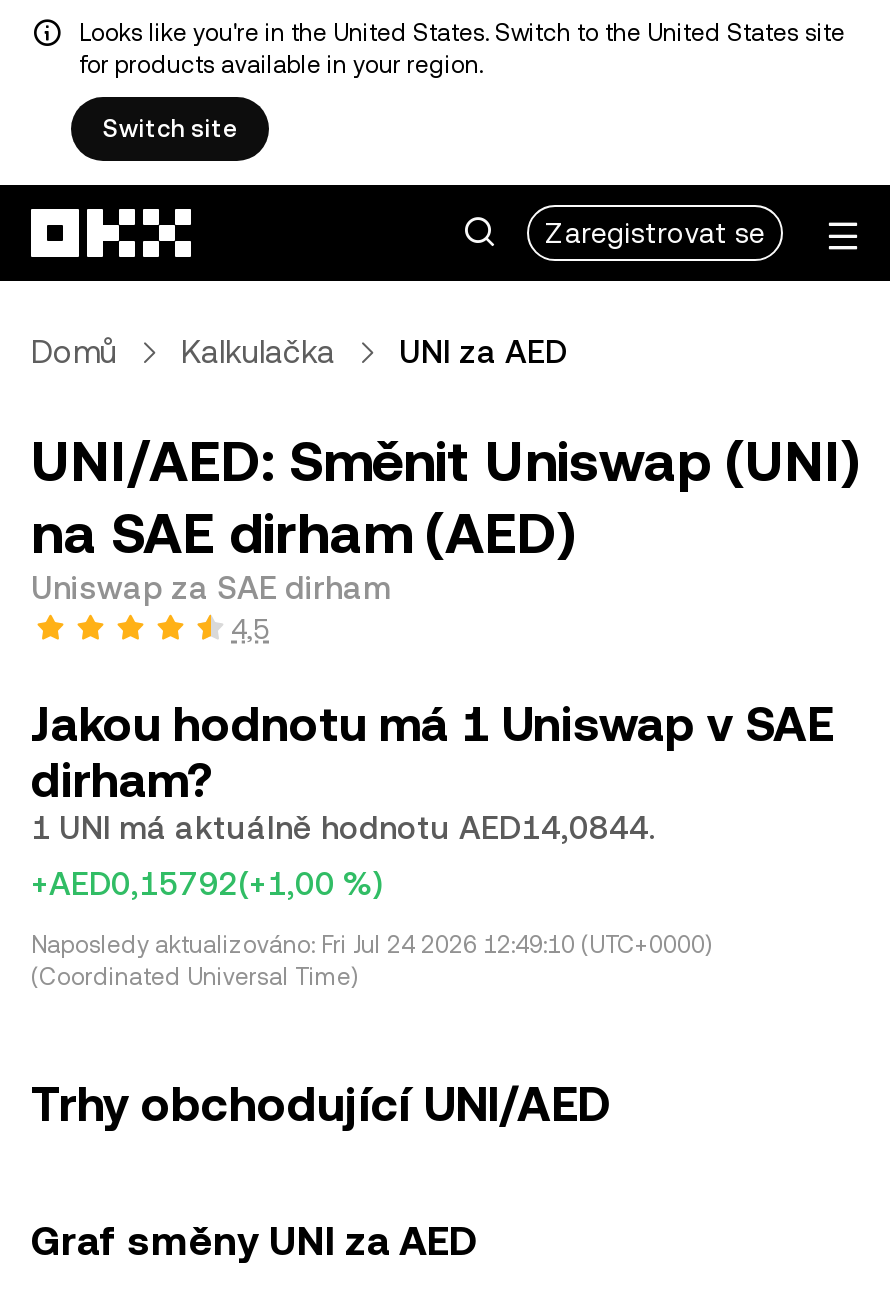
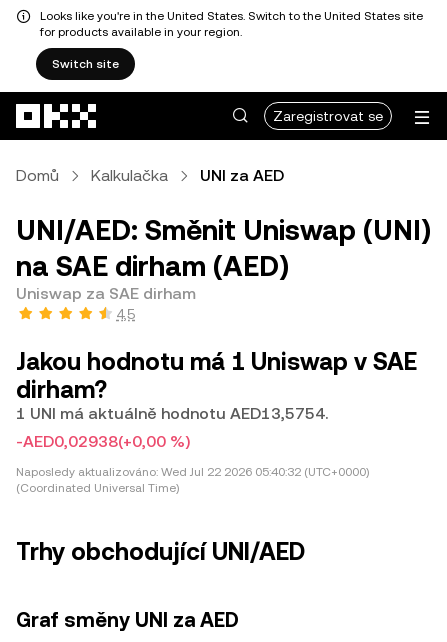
[31,809,655,847] 1 UNI má aktuálně hodnotu AED14,0844. -> [16,404,328,423] 1 UNI má aktuálně hodnotu AED13,5754.
[31,865,383,903] +AED0,15792(+1,00 %) -> [16,432,190,451] -AED0,02938(+0,00 %)
[31,931,711,959] Naposledy aktualizováno: Fri Jul 24 2026 12:49:10 (UTC+0000) -> [16,465,369,479] Naposledy aktualizováno: Wed Jul 22 2026 05:40:32 (UTC+0000)

